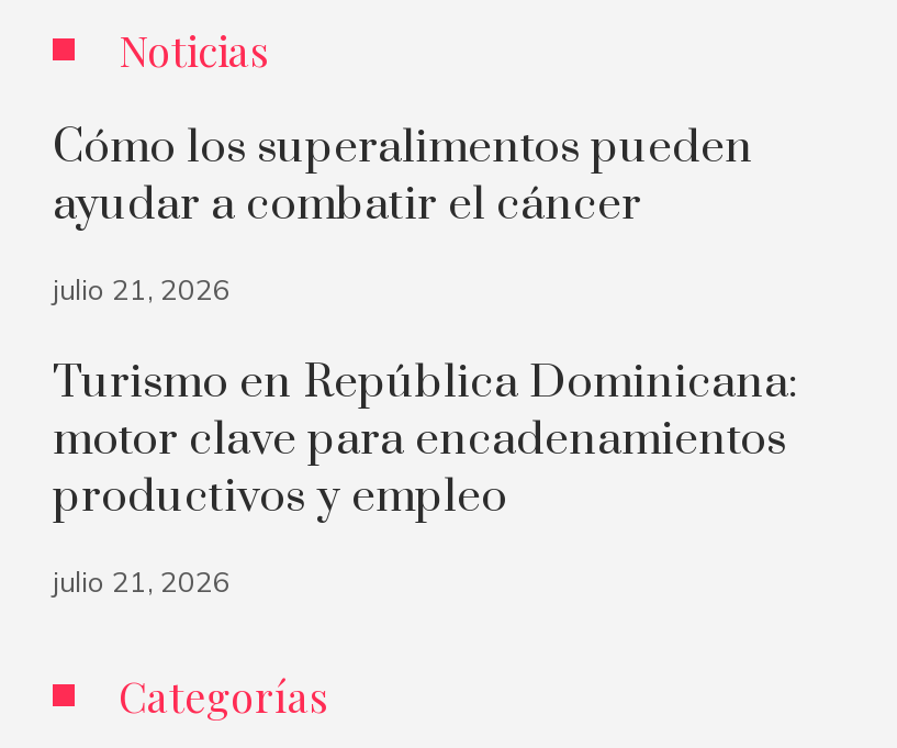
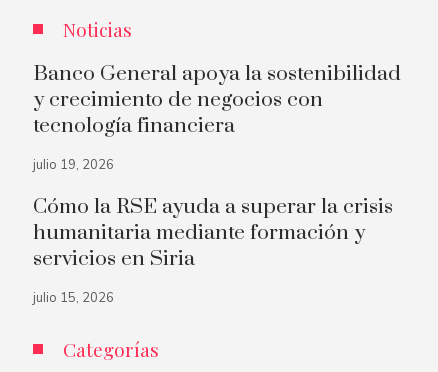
[53,120,753,234] Cómo los superalimentos pueden | ayudar a combatir el cáncer -> [33,61,401,139] Banco General apoya la sostenibilidad | y crecimiento de negocios con | tecnología financiera
[53,271,231,306] julio 21, 2026 -> [33,156,114,172] julio 19, 2026
[53,355,797,526] Turismo en República Dominicana: | motor clave para encadenamientos | productivos y empleo -> [33,194,393,272] Cómo la RSE ayuda a superar la crisis | humanitaria mediante formación y | servicios en Siria
[53,563,231,599] julio 21, 2026 -> [33,289,114,305] julio 15, 2026

